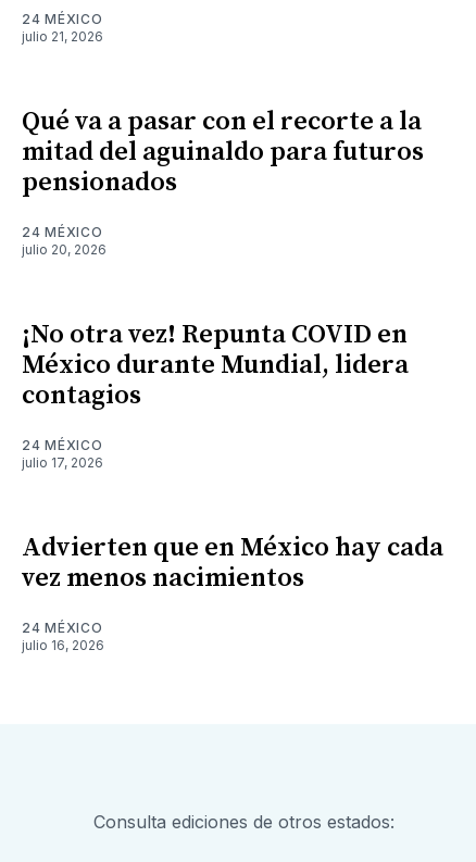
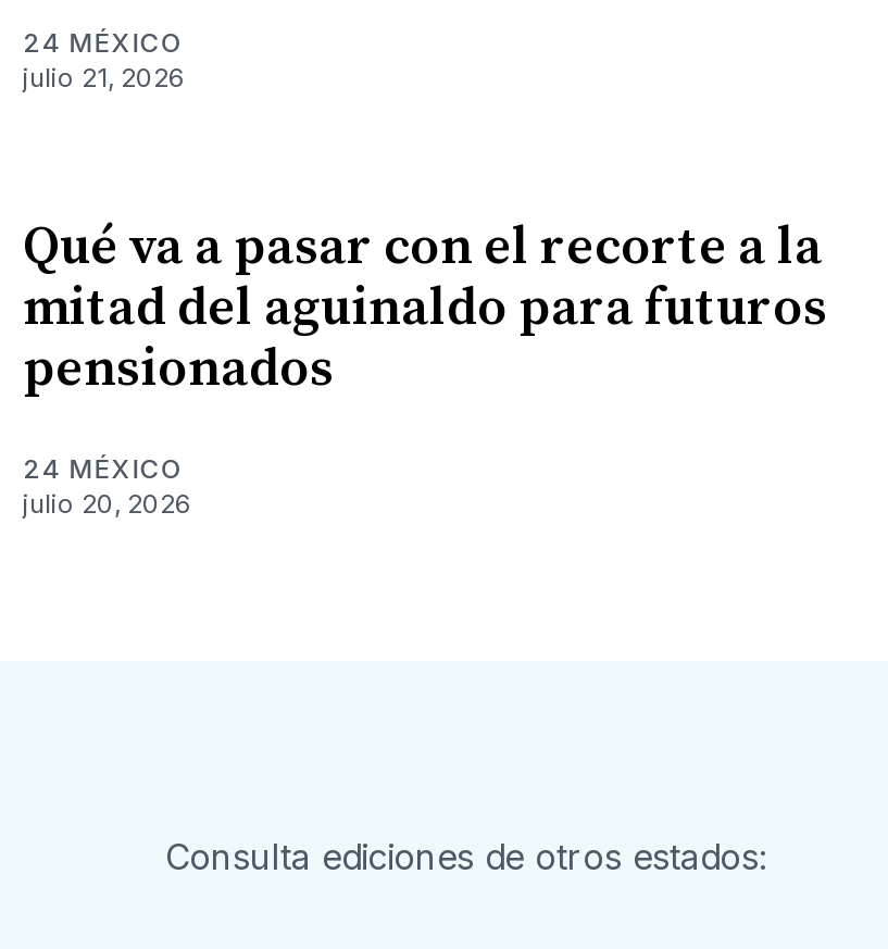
[22,318,443,653] ¡No otra vez! Repunta COVID en | México durante Mundial, lidera | contagios | 24 MÉXICO | julio 17, 2026 | Advierten que en México hay cada | vez menos nacimientos | 24 MÉXICO | julio 16, 2026 -> none

